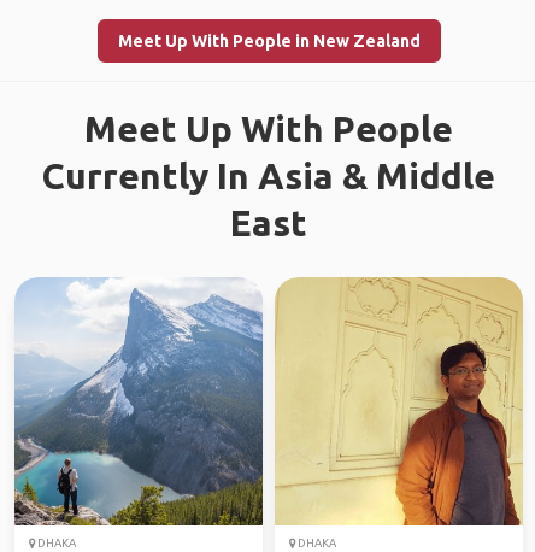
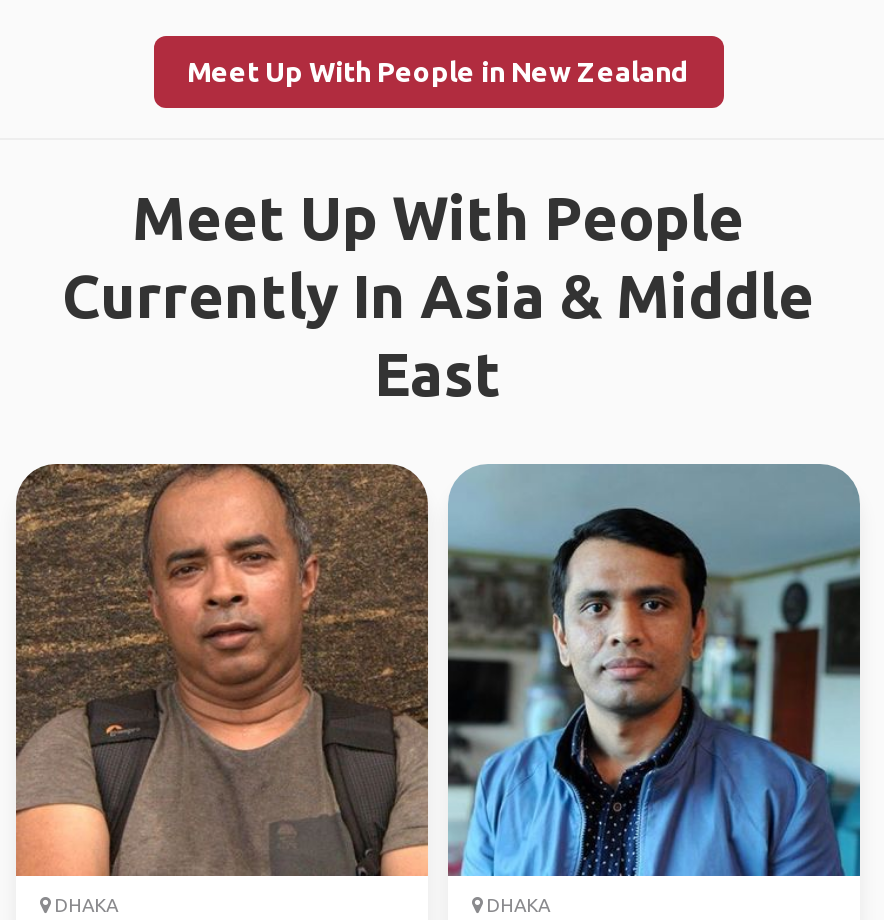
[13,277,264,527] [image] -> [14,462,430,878] [image]
[274,276,524,527] [image] -> [446,462,862,878] [image]

